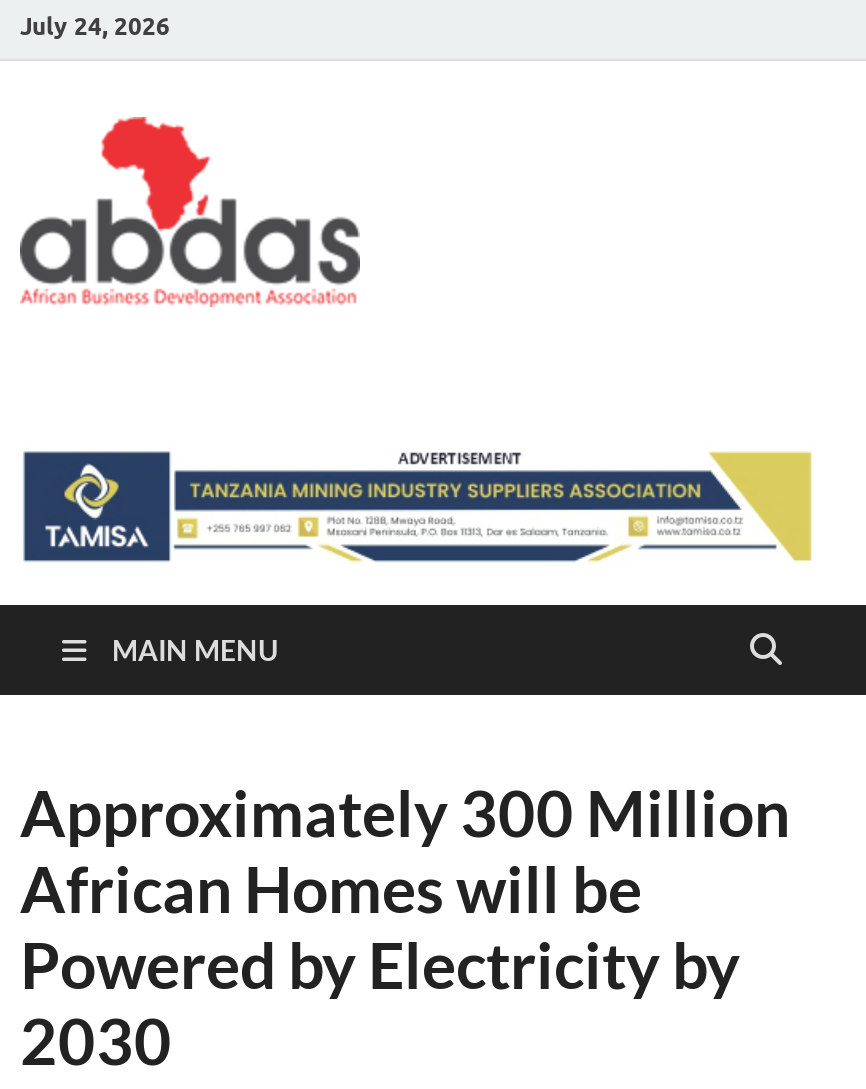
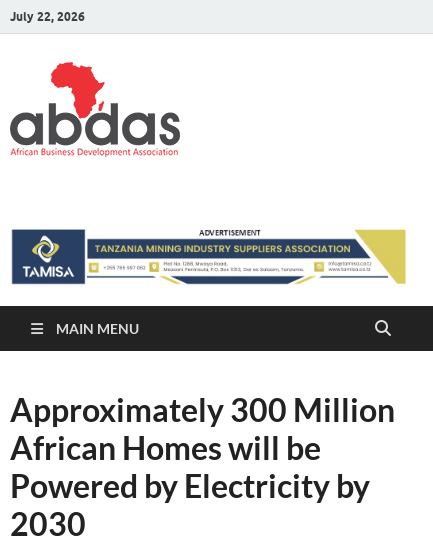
[20,10,170,40] July 24, 2026 -> [10,8,85,23] July 22, 2026

